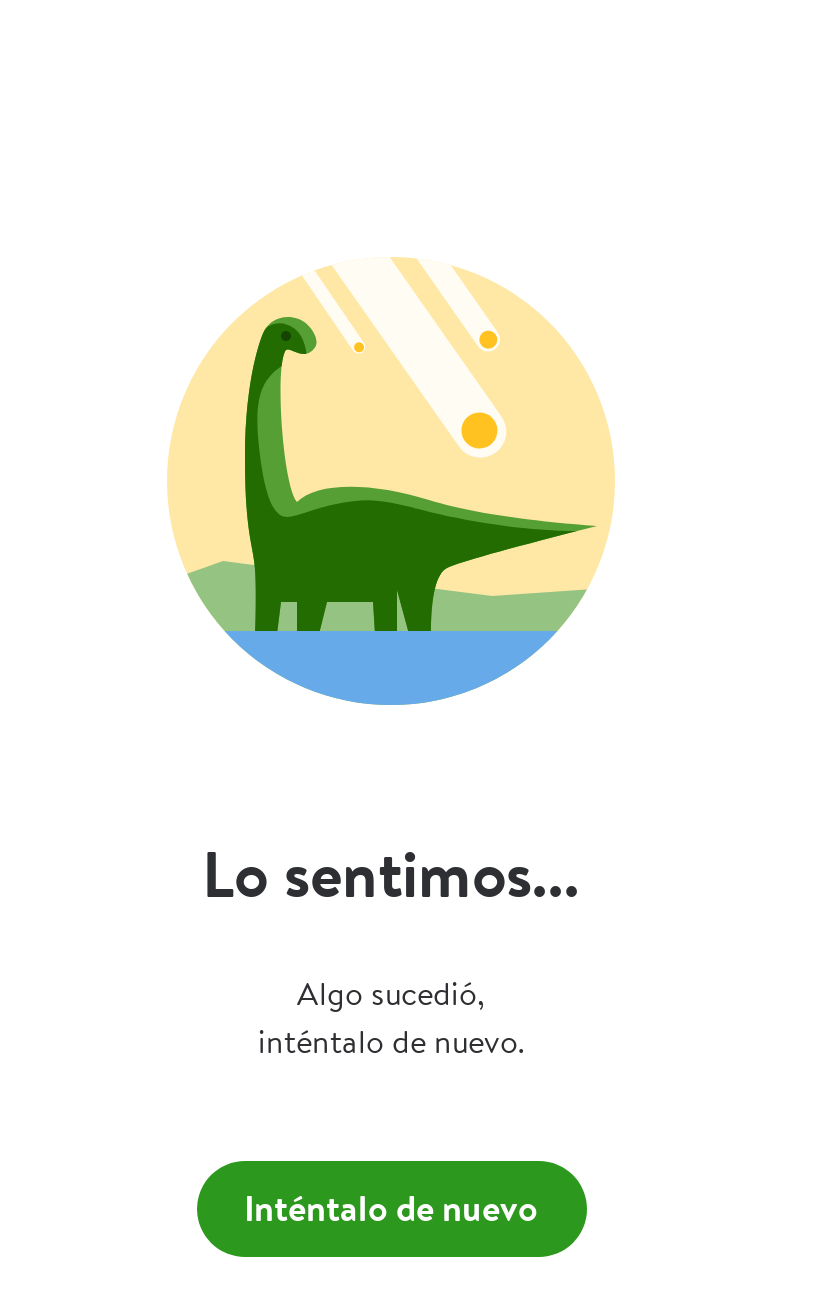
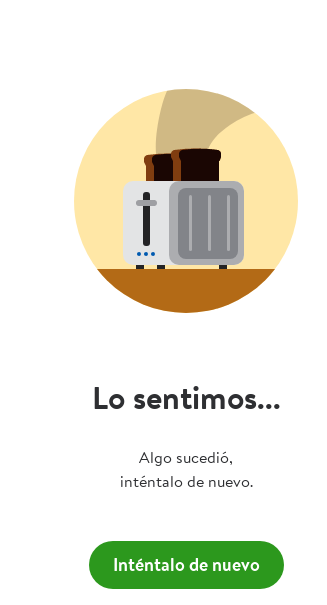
[187,259,595,707] [image] -> [85,89,285,314] [image]

